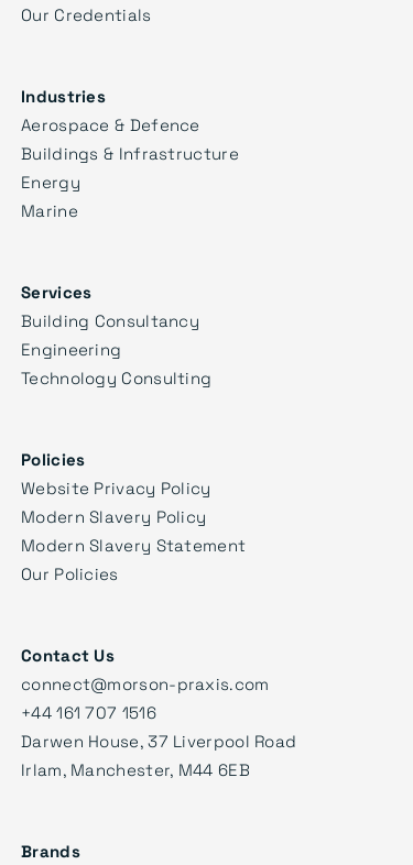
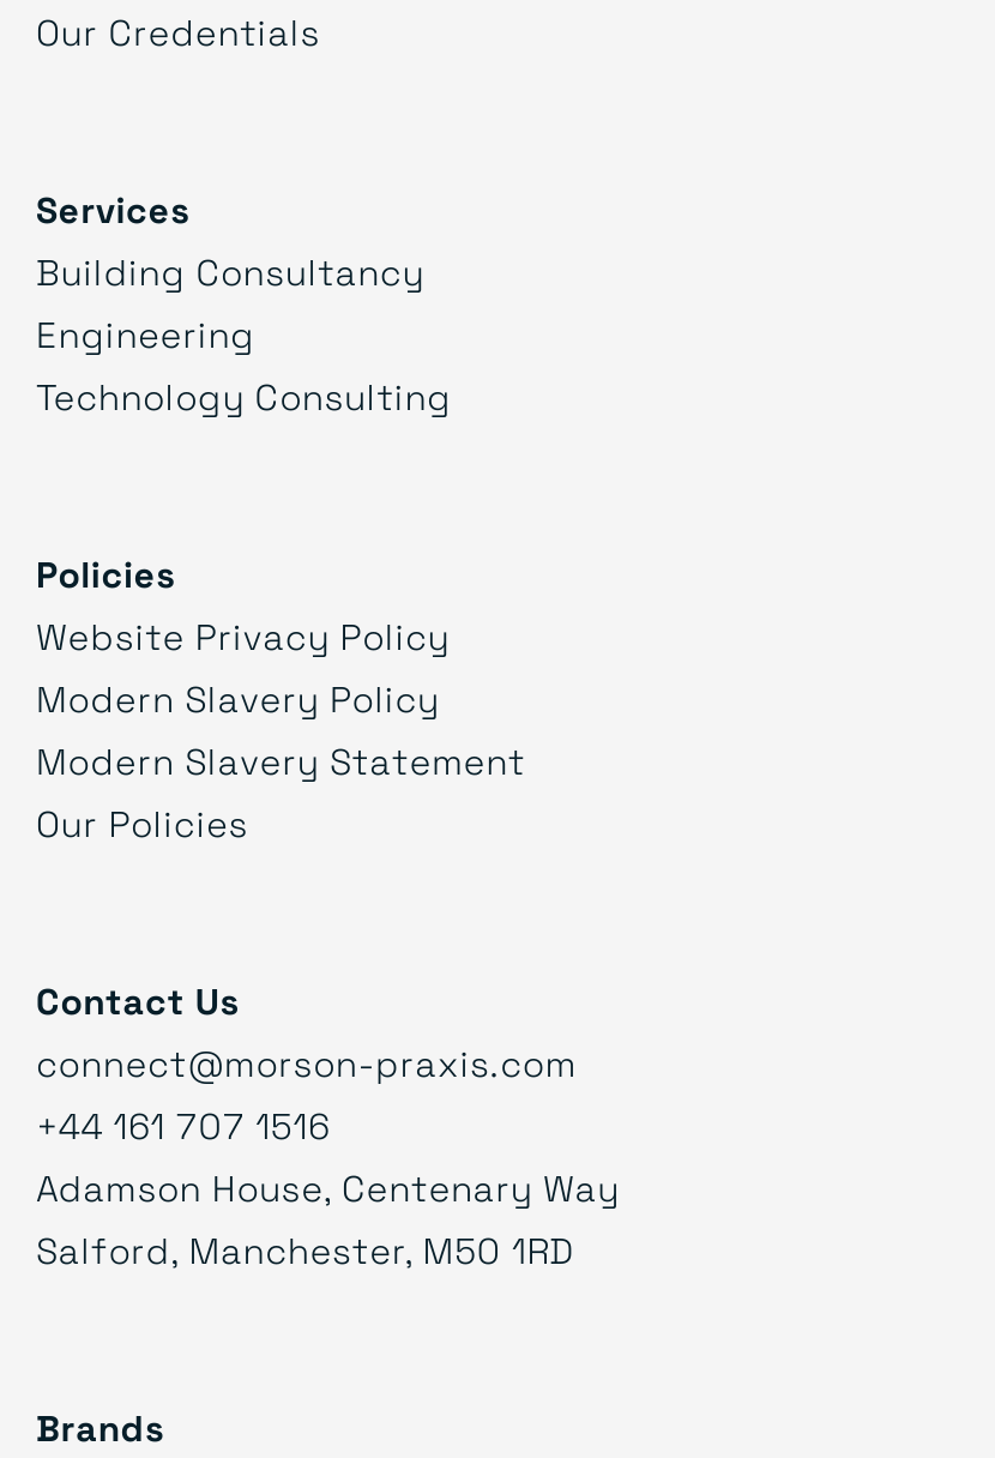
[21,84,239,221] Industries | Aerospace & Defence | Buildings & Infrastructure | Energy | Marine -> none
[21,729,297,780] Darwen House, 37 Liverpool Road | Irlam, Manchester, M44 6EB -> [36,1162,620,1273] Adamson House, Centenary Way | Salford, Manchester, M50 1RD

